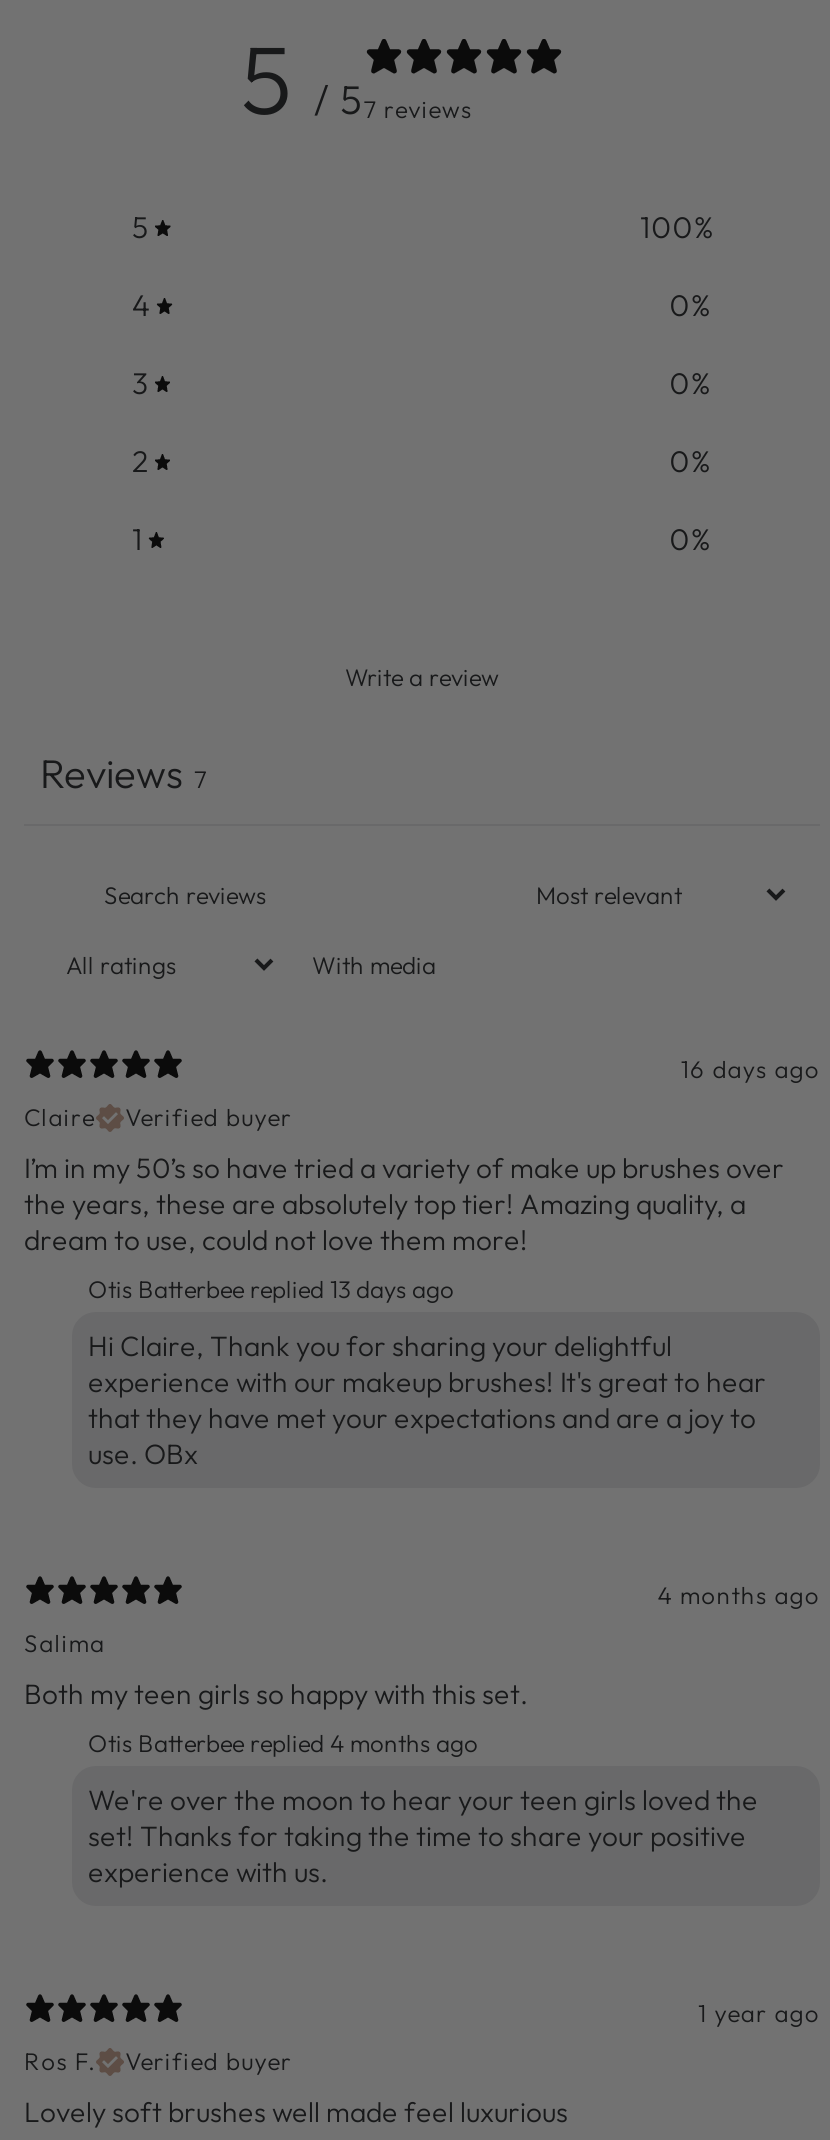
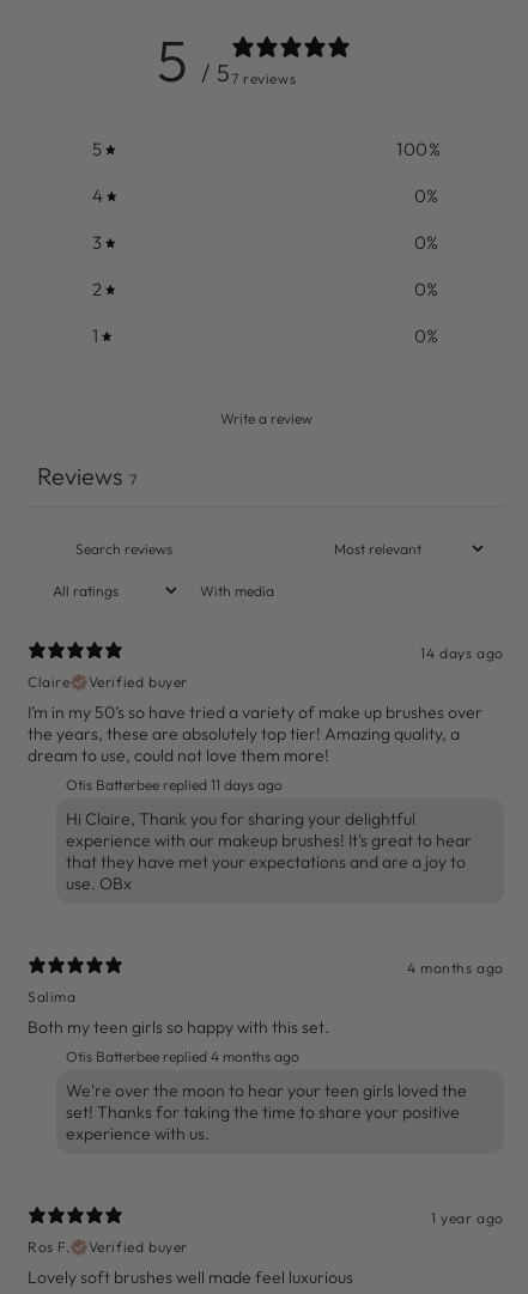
[681,1055,820,1085] 16 days ago -> [421,644,504,662] 14 days ago
[88,1275,454,1305] Otis Batterbee replied 13 days ago -> [66,776,283,794] Otis Batterbee replied 11 days ago

